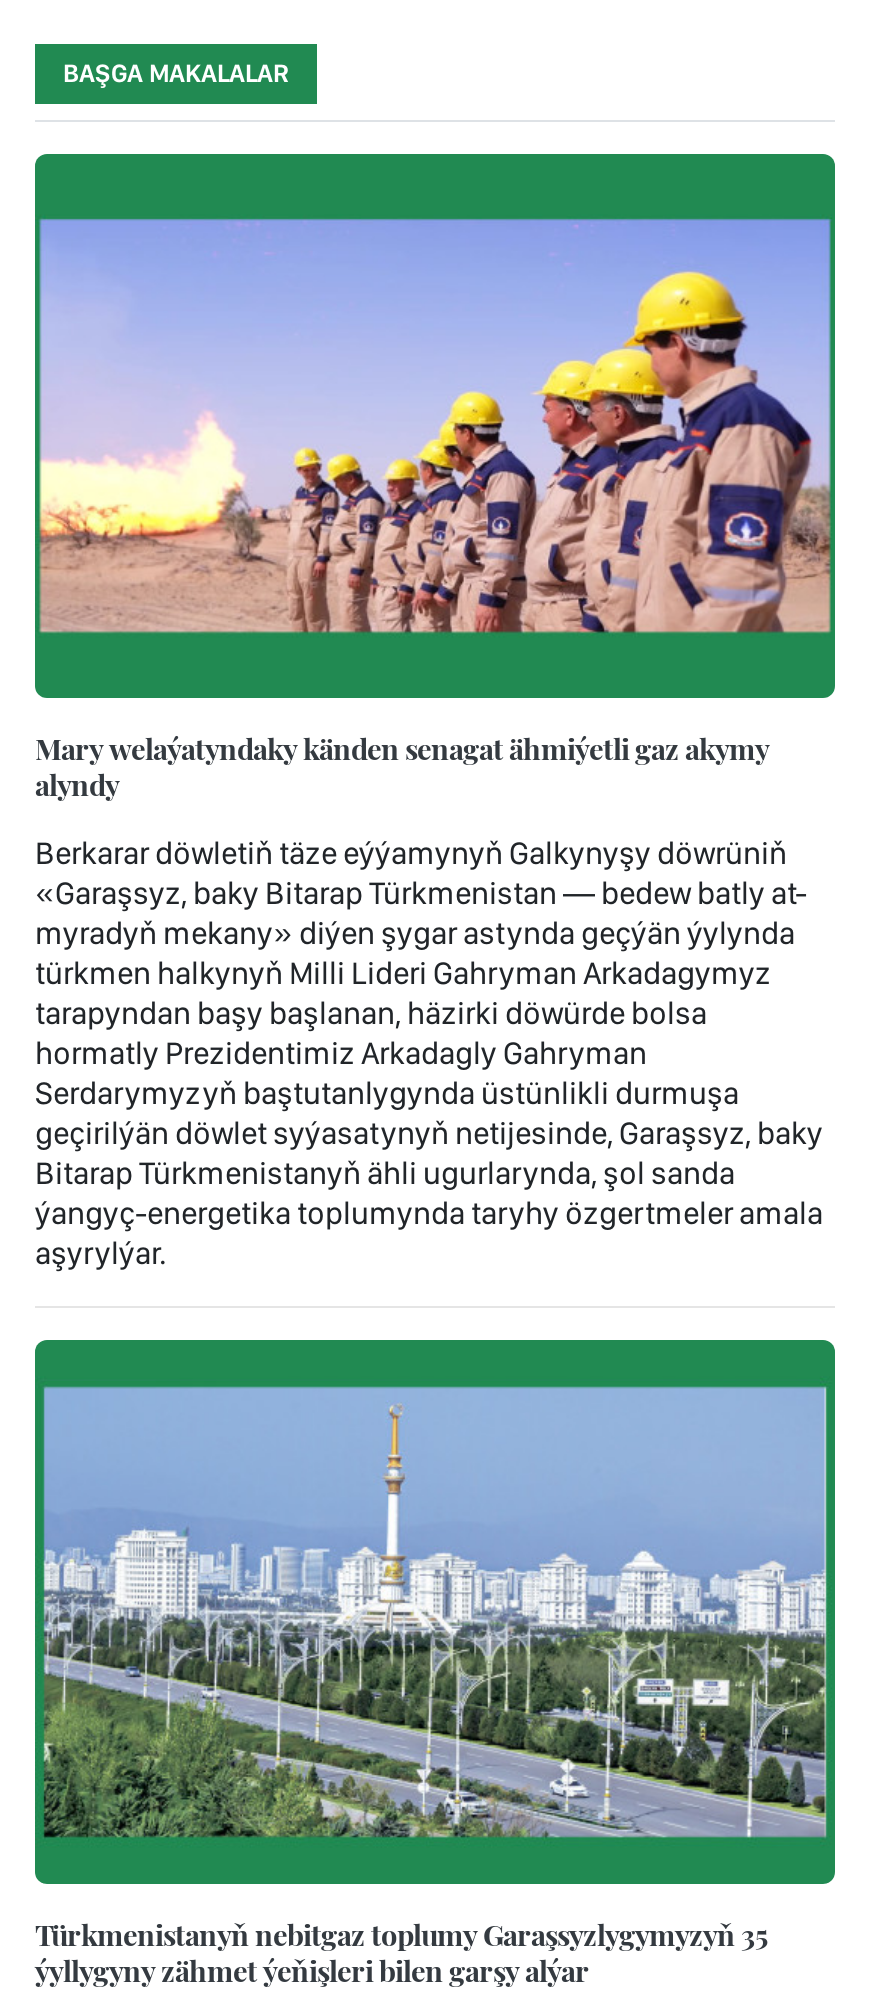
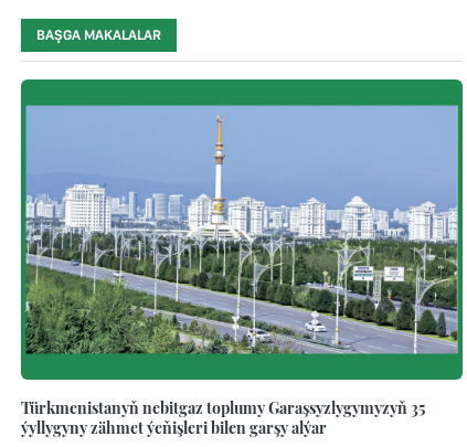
[35,202,833,1272] [image] | Mary welaýatyndaky känden senagat ähmiýetli gaz akymy | alyndy | Berkarar döwletiň täze eýýamynyň Galkynyşy döwrüniň | «Garaşsyz, baky Bitarap Türkmenistan — bedew batly at- | myradyň mekany» diýen şygar astynda geçýän ýylynda | türkmen halkynyň Milli Lideri Gahryman Arkadagymyz | tarapyndan başy başlanan, häzirki döwürde bolsa | hormatly Prezidentimiz Arkadagly Gahryman | Serdarymyzyň baştutanlygynda üstünlikli durmuşa | geçirilýän döwlet syýasatynyň netijesinde, Garaşsyz, baky | Bitarap Türkmenistanyň ähli ugurlarynda, şol sanda | ýangyç-energetika toplumynda taryhy özgertmeler amala | aşyrylýar. -> none

